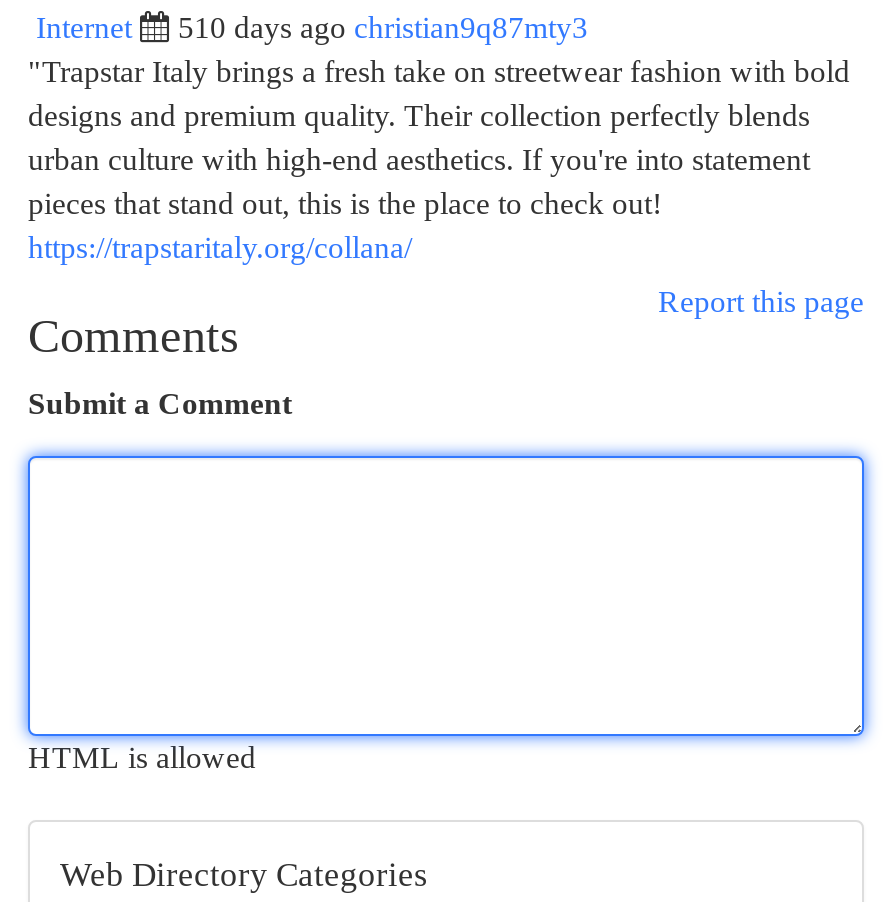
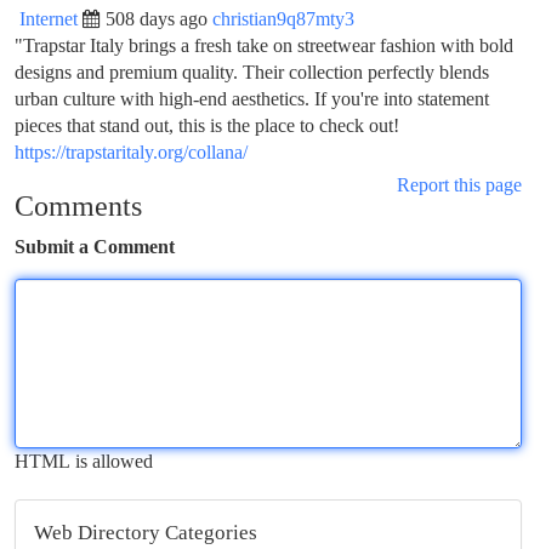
[178,10,588,44] 510 days ago christian9q87mty3 -> [106,8,354,29] 508 days ago christian9q87mty3

